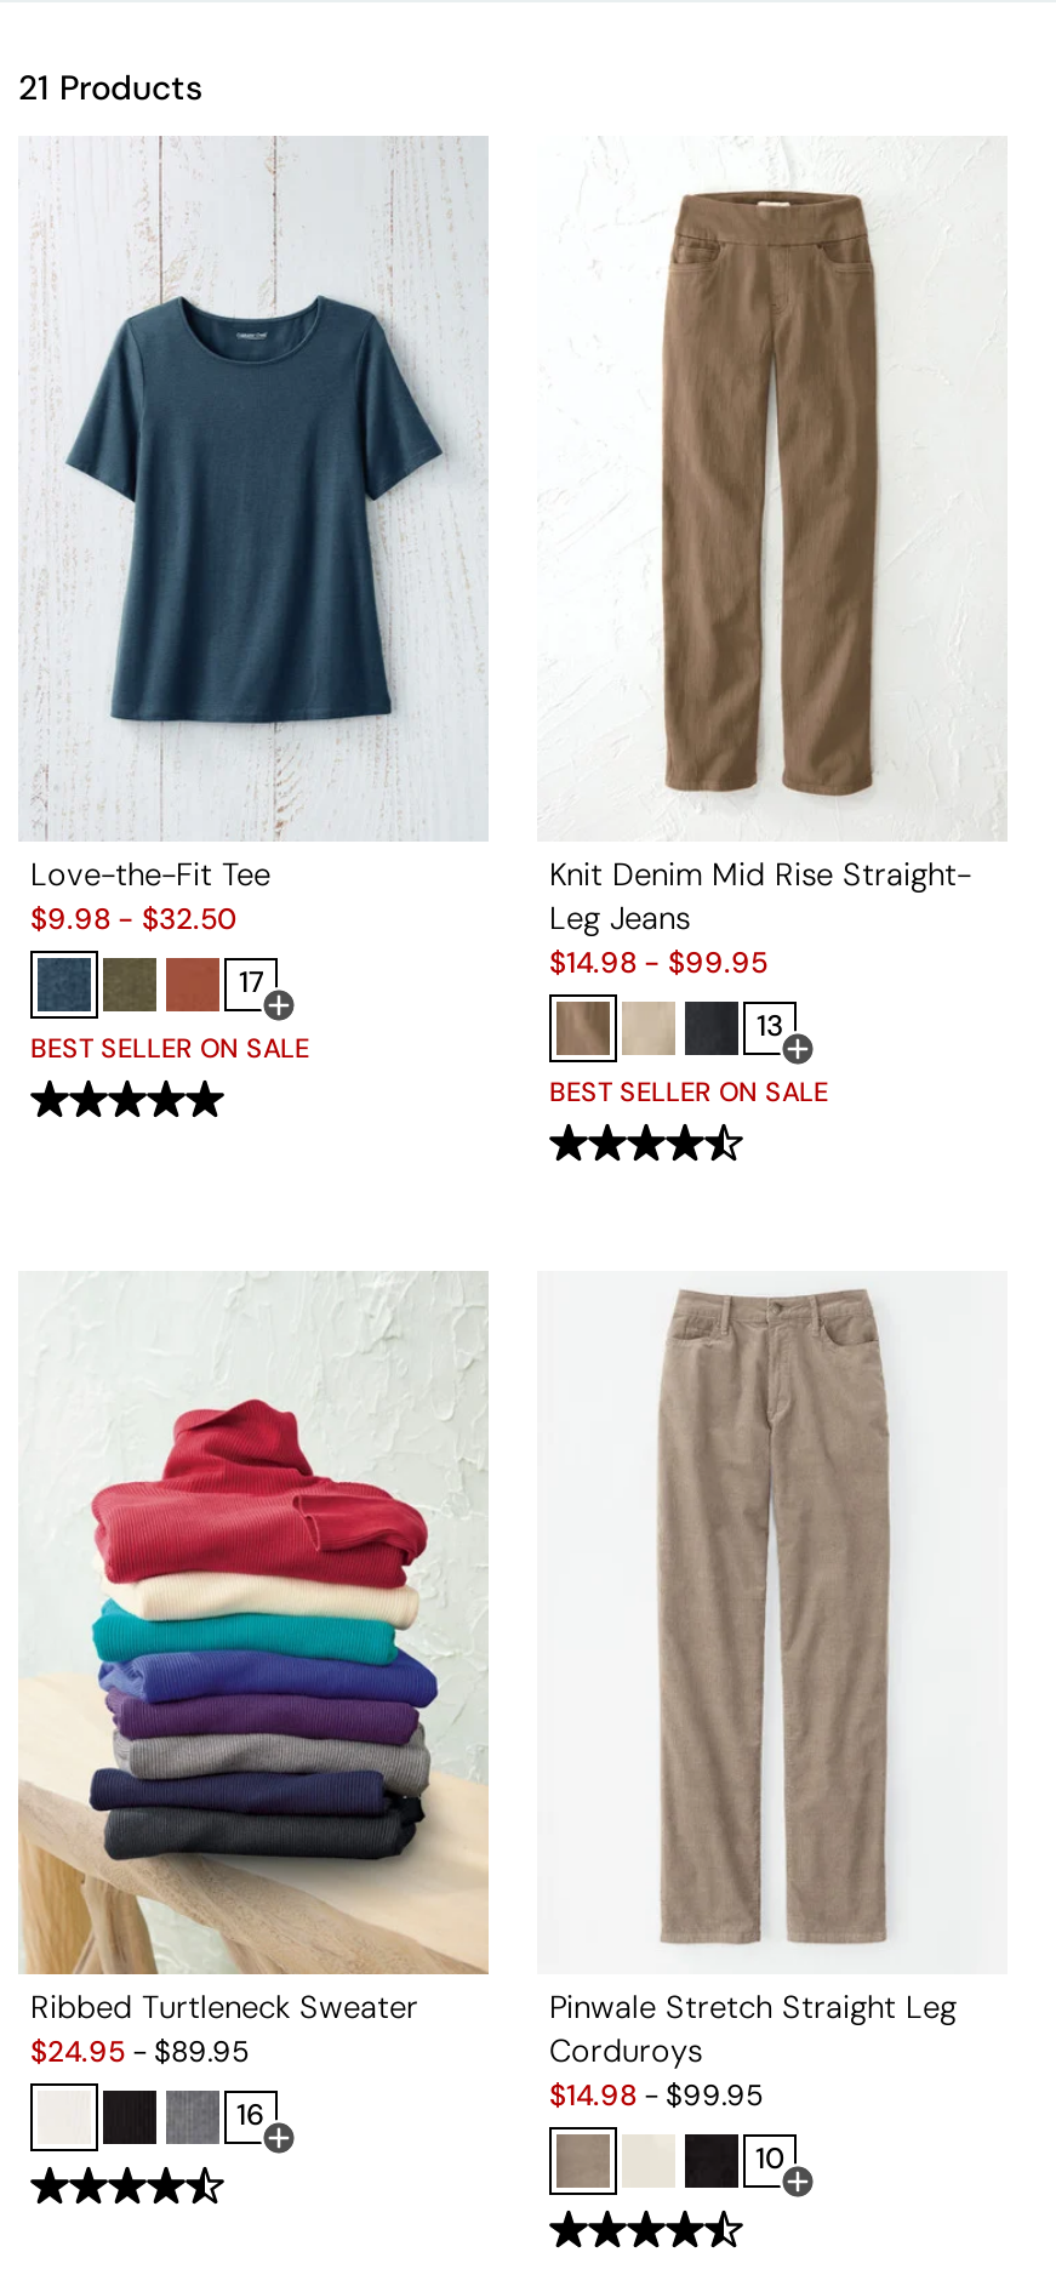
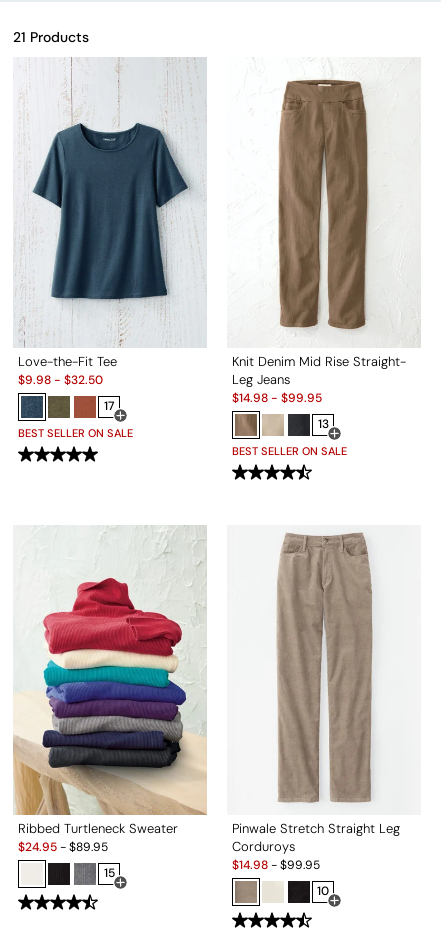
[236,2096,266,2135] 16 -> [103,865,114,881] 15

